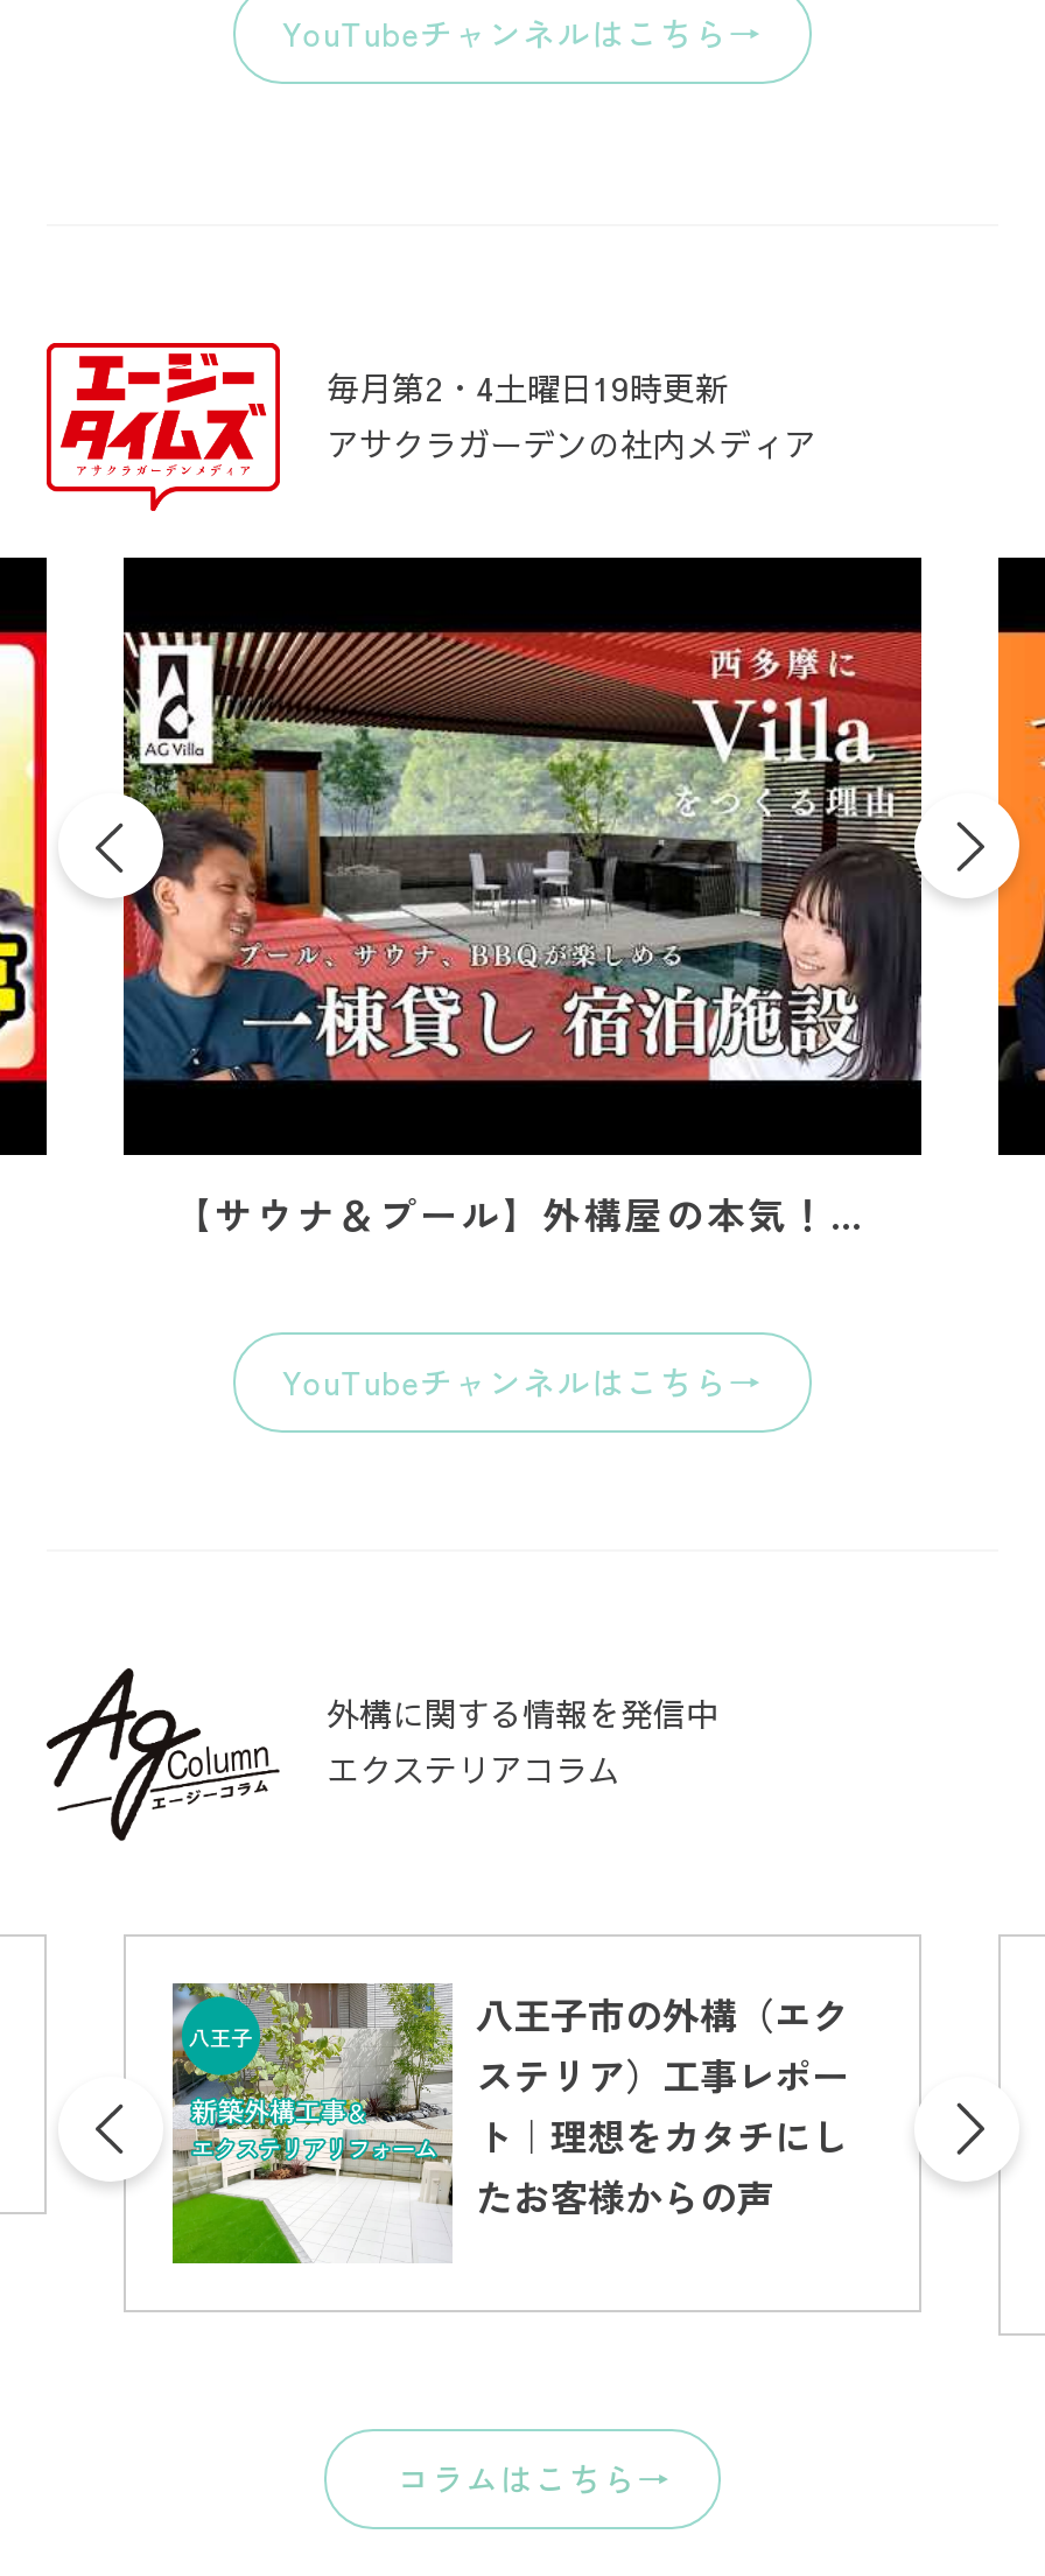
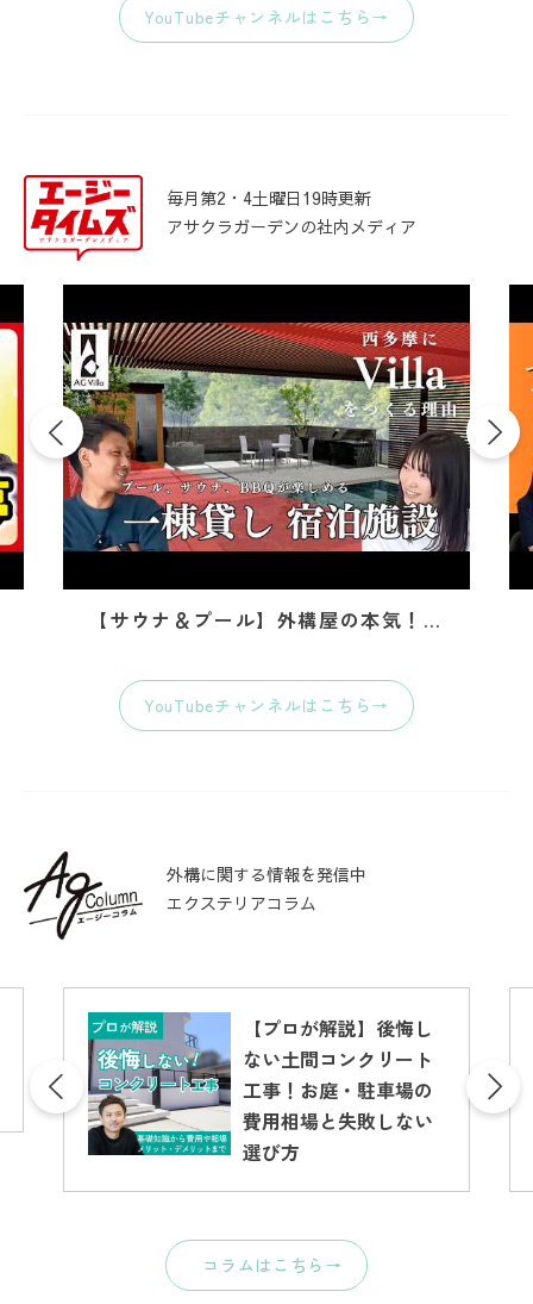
[170,1981,849,2266] [image] | 八王子市の外構（エク | ステリア）工事レポー | ト｜理想をカタチにし | たお客様からの声 -> [87,1011,433,1165] [image] | 【プロが解説】後悔し | ない土間コンクリート | 工事！お庭・駐車場の | 費用相場と失敗しない | 選び方

